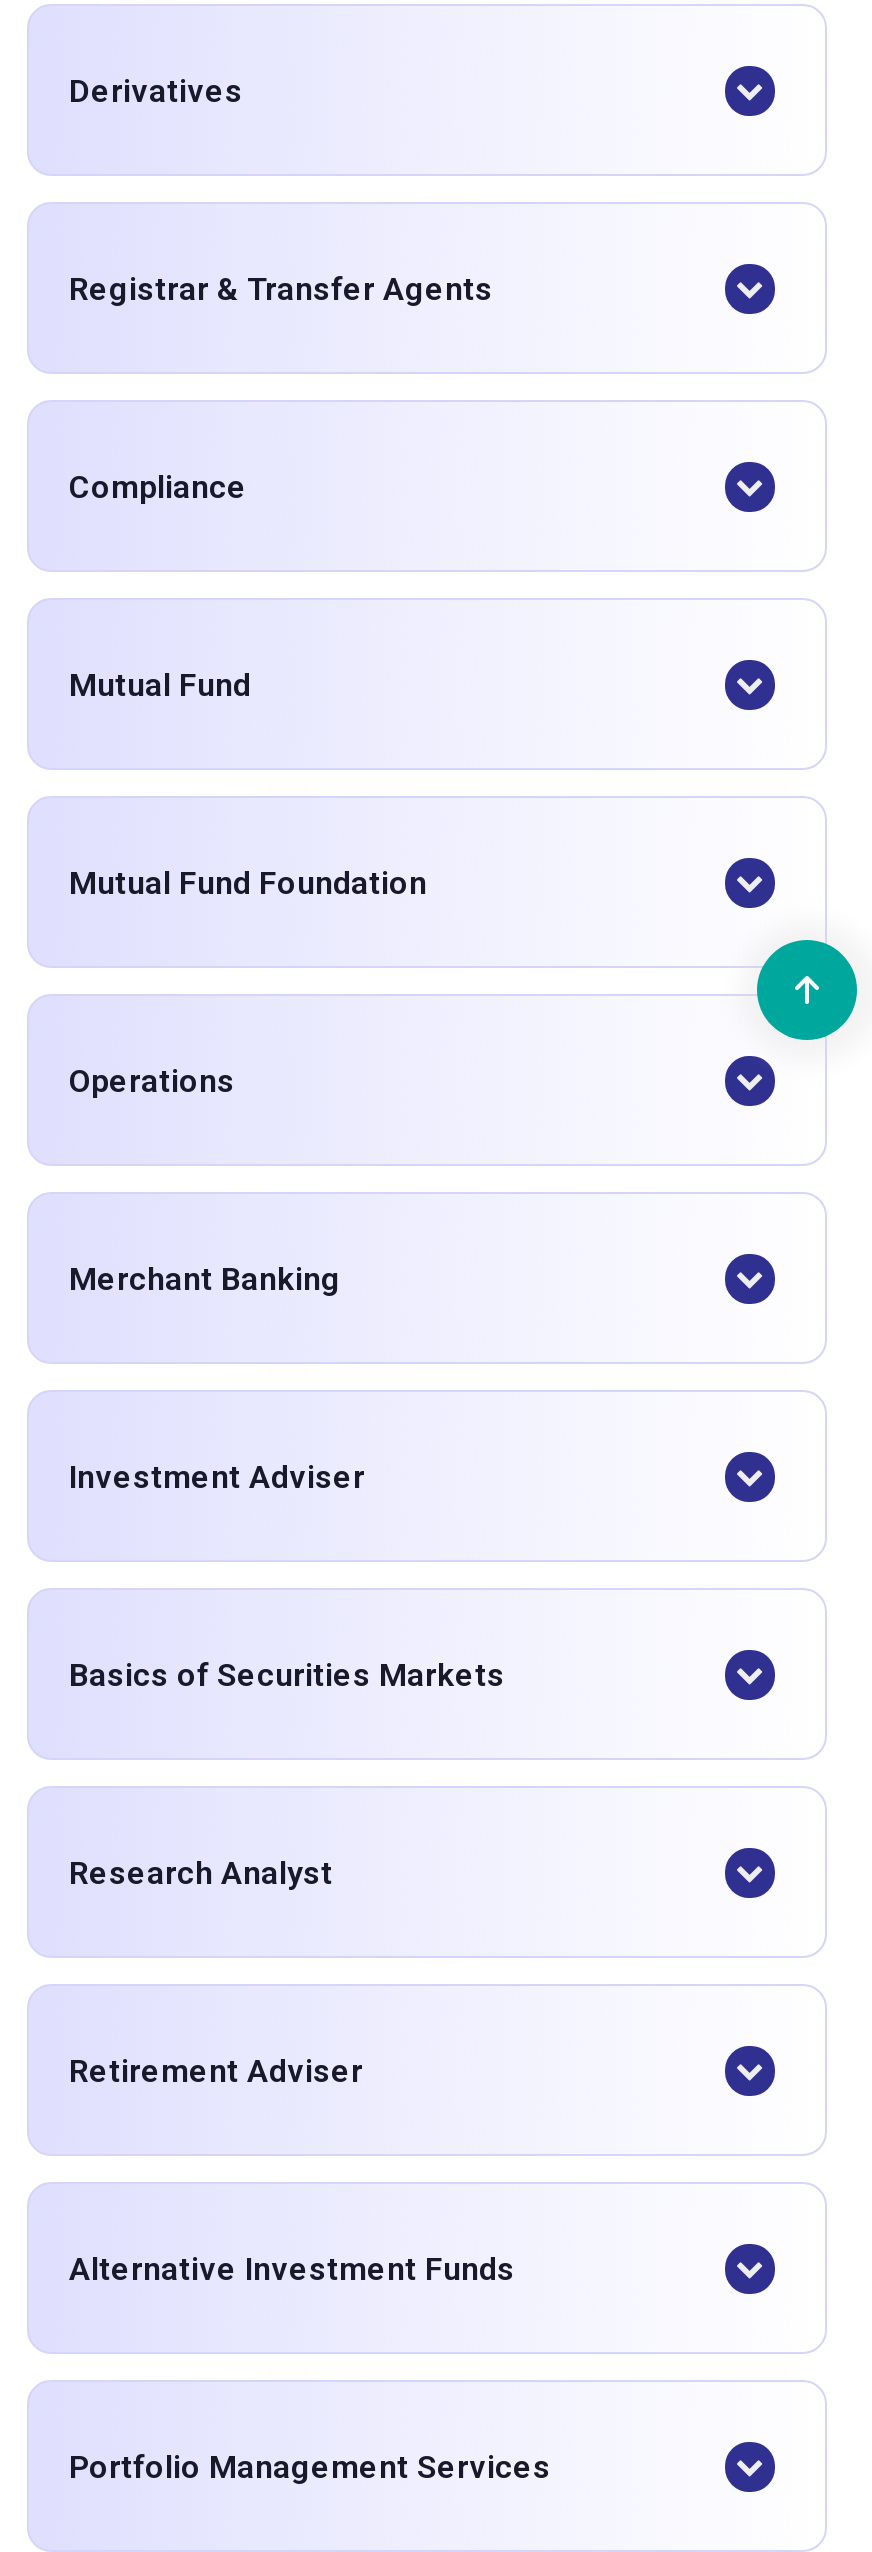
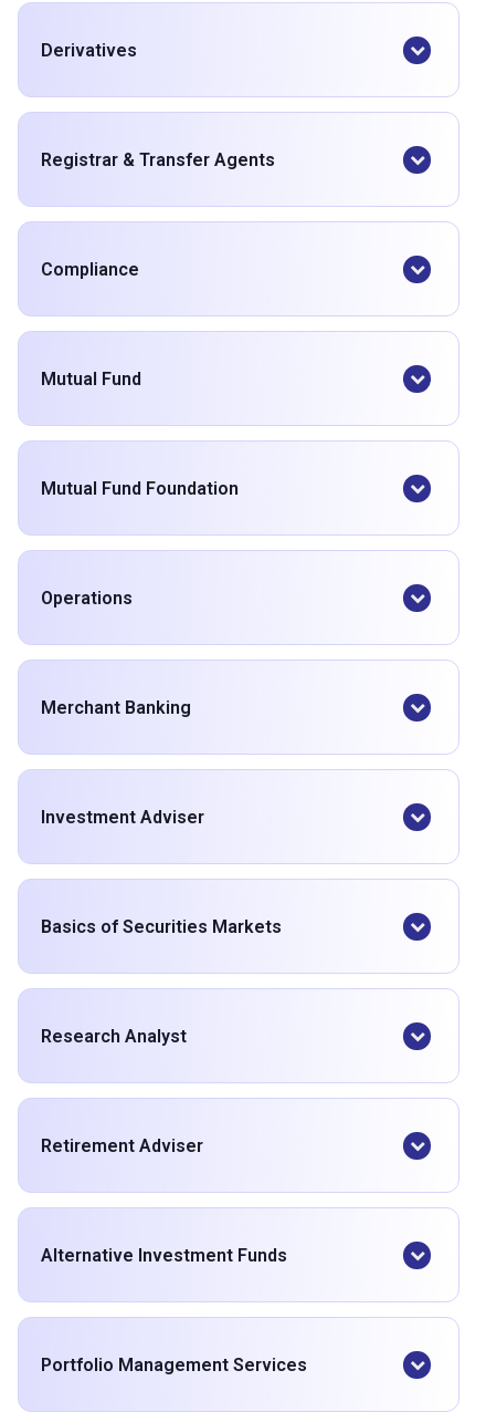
[755,936,861,1044] [image] -> none

